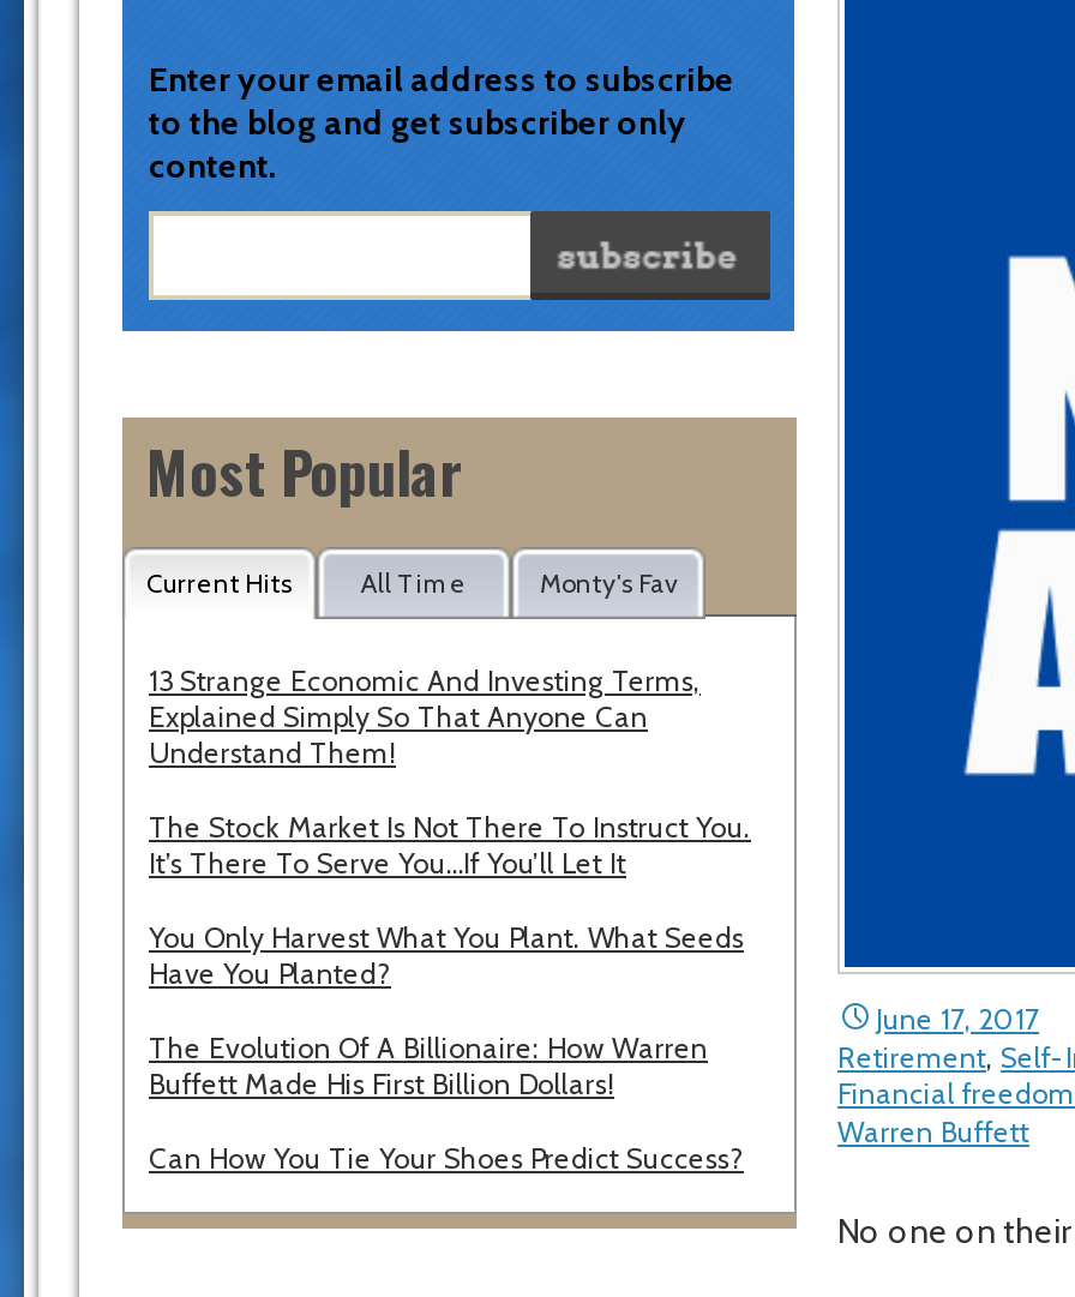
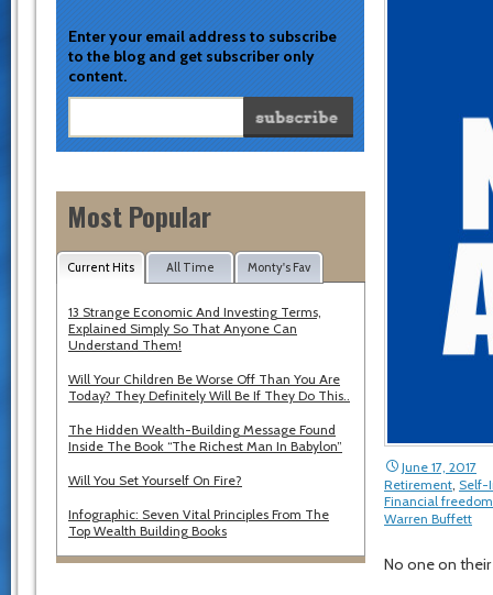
[149,809,751,881] The Stock Market Is Not There To Instruct You. | It’s There To Serve You…If You’ll Let It -> [68,371,350,404] Will Your Children Be Worse Off Than You Are | Today? They Definitely Will Be If They Do This..
[149,919,744,991] You Only Harvest What You Plant. What Seeds | Have You Planted? -> [68,421,342,454] The Hidden Wealth-Building Message Found | Inside The Book “The Richest Man In Babylon”
[149,1029,708,1101] The Evolution Of A Billionaire: How Warren | Buffett Made His First Billion Dollars! -> [68,472,242,488] Will You Set Yourself On Fire?
[149,1140,744,1176] Can How You Tie Your Shoes Predict Success? -> [68,506,329,539] Infographic: Seven Vital Principles From The | Top Wealth Building Books

